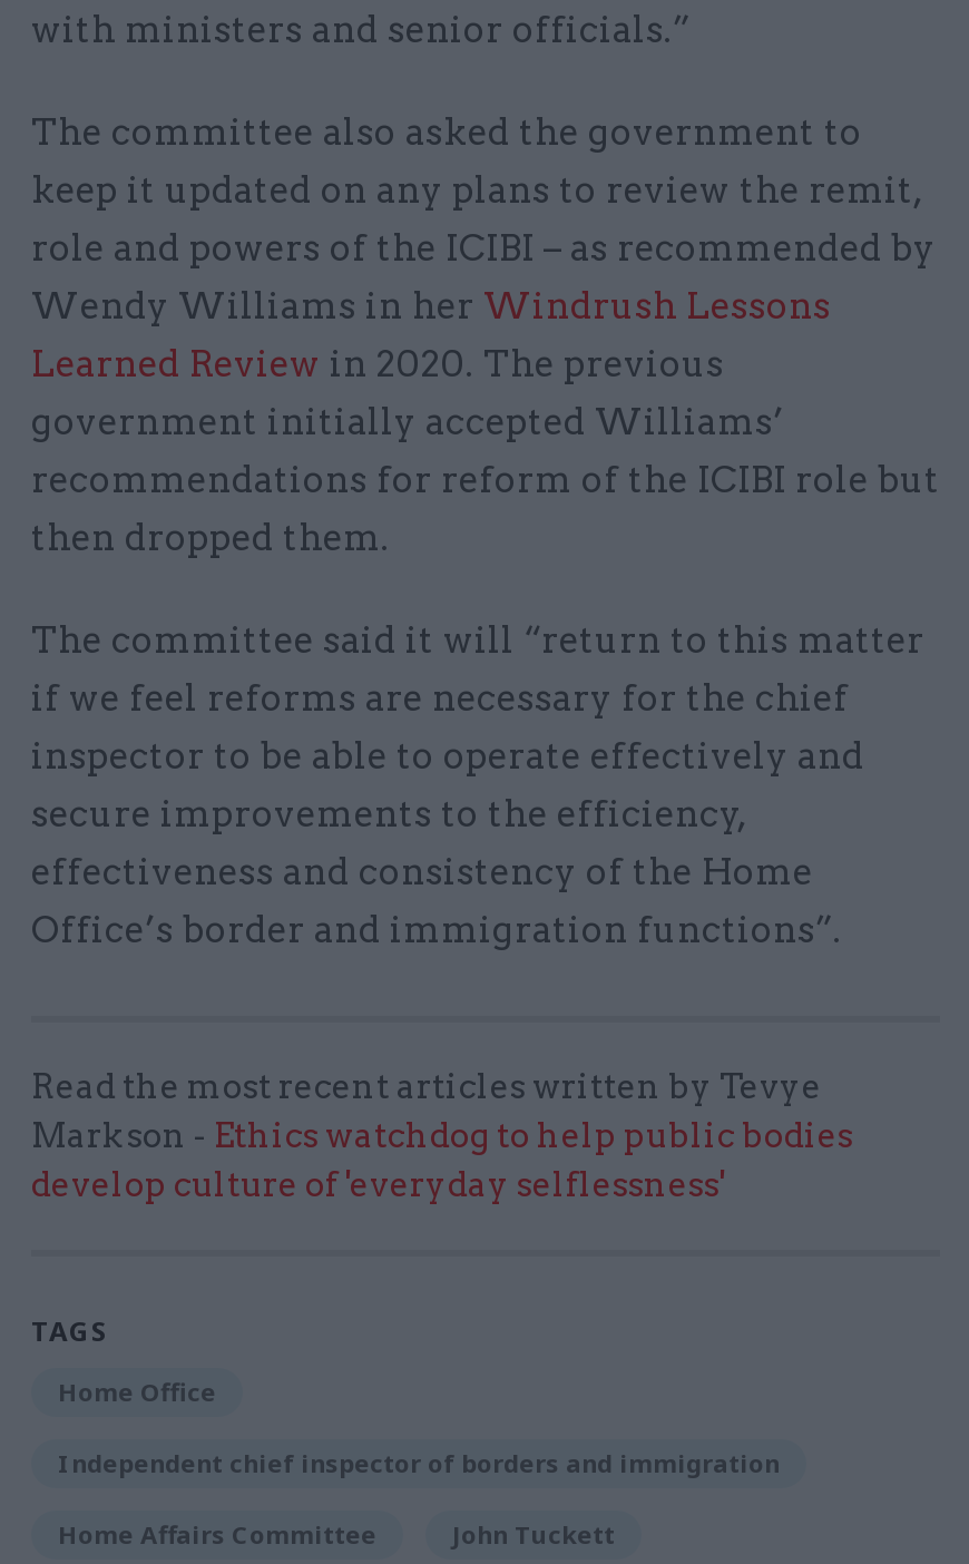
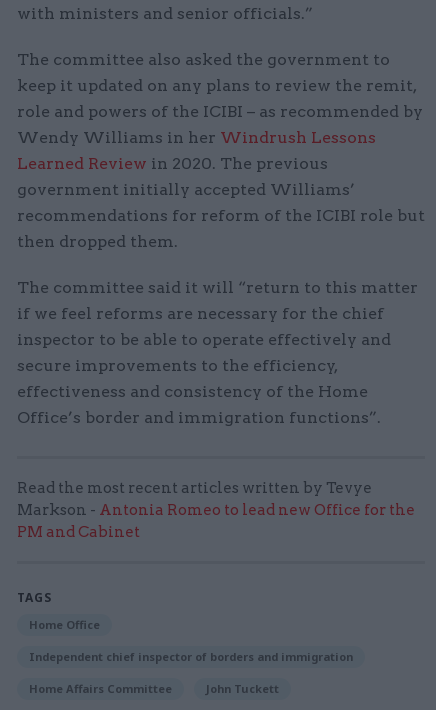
[31,1116,853,1205] Markson - Ethics watchdog to help public bodies | develop culture of 'everyday selflessness' -> [17,501,415,541] Markson - Antonia Romeo to lead new Office for the | PM and Cabinet

